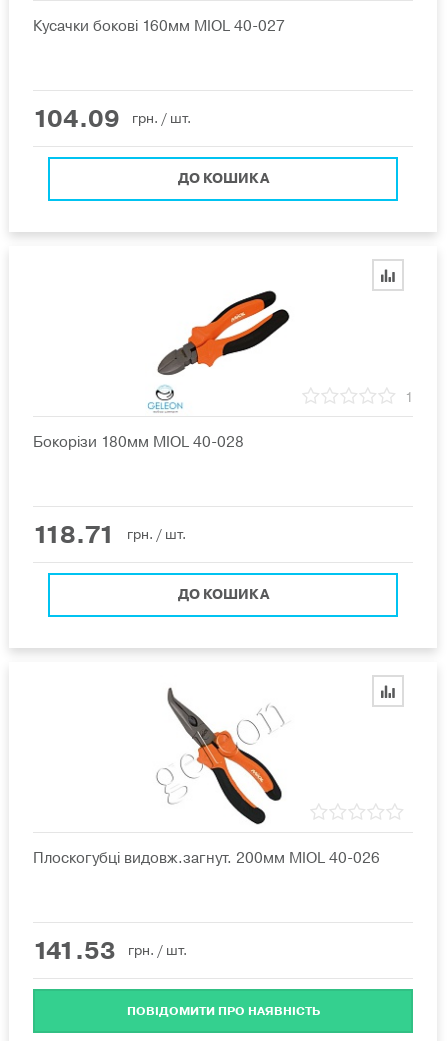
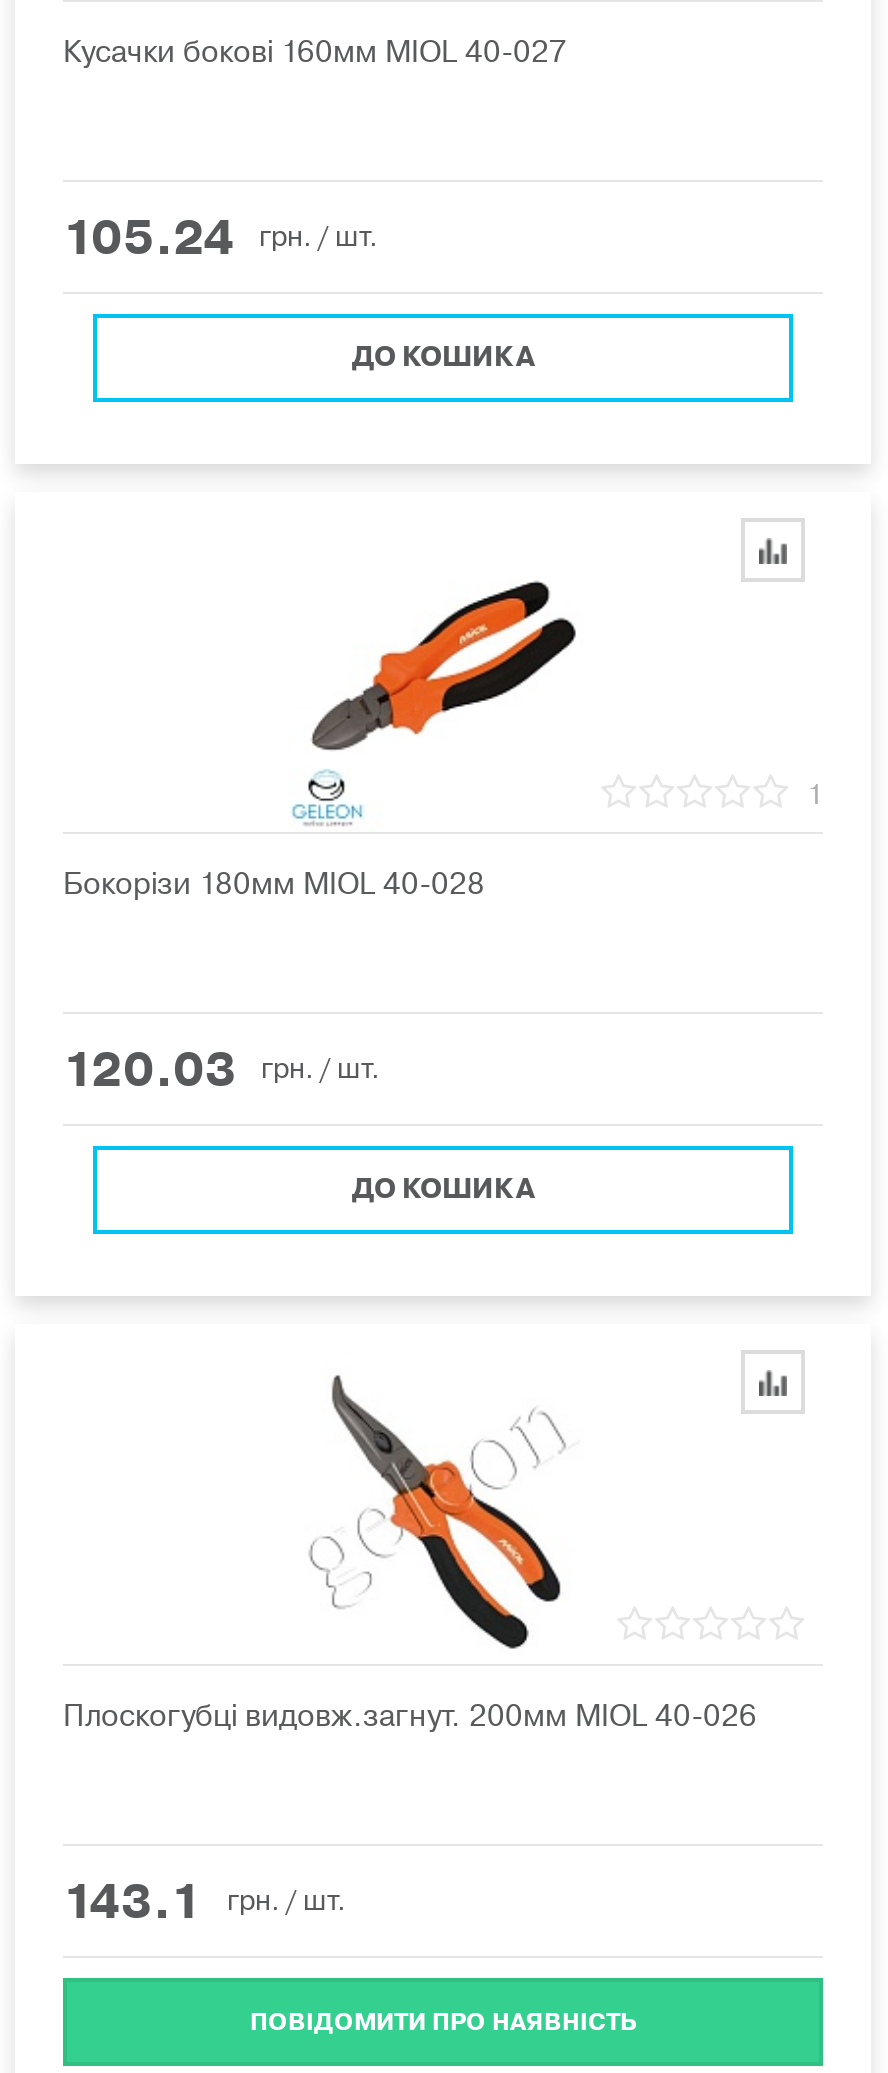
[33,102,191,134] 104.09 грн. / шт. -> [63,205,377,269] 105.24 грн. / шт.
[33,518,186,550] 118.71 грн. / шт. -> [63,1037,379,1101] 120.03 грн. / шт.
[33,934,187,966] 141.53 грн. / шт. -> [63,1869,345,1933] 143.1 грн. / шт.

